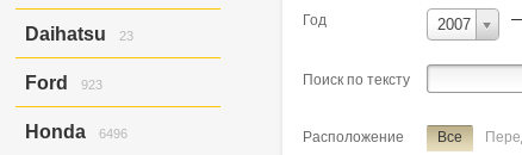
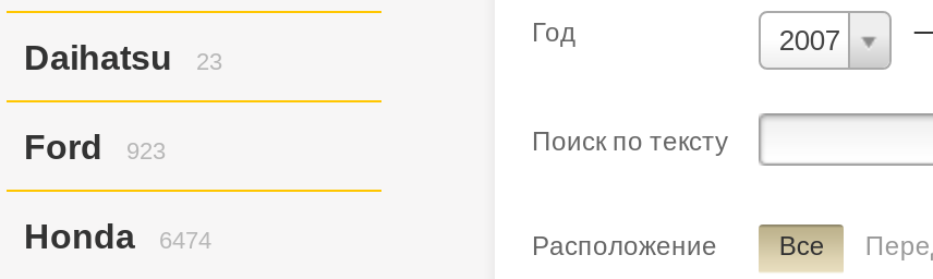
[99,126,128,141] 6496 -> [159,227,211,253] 6474

